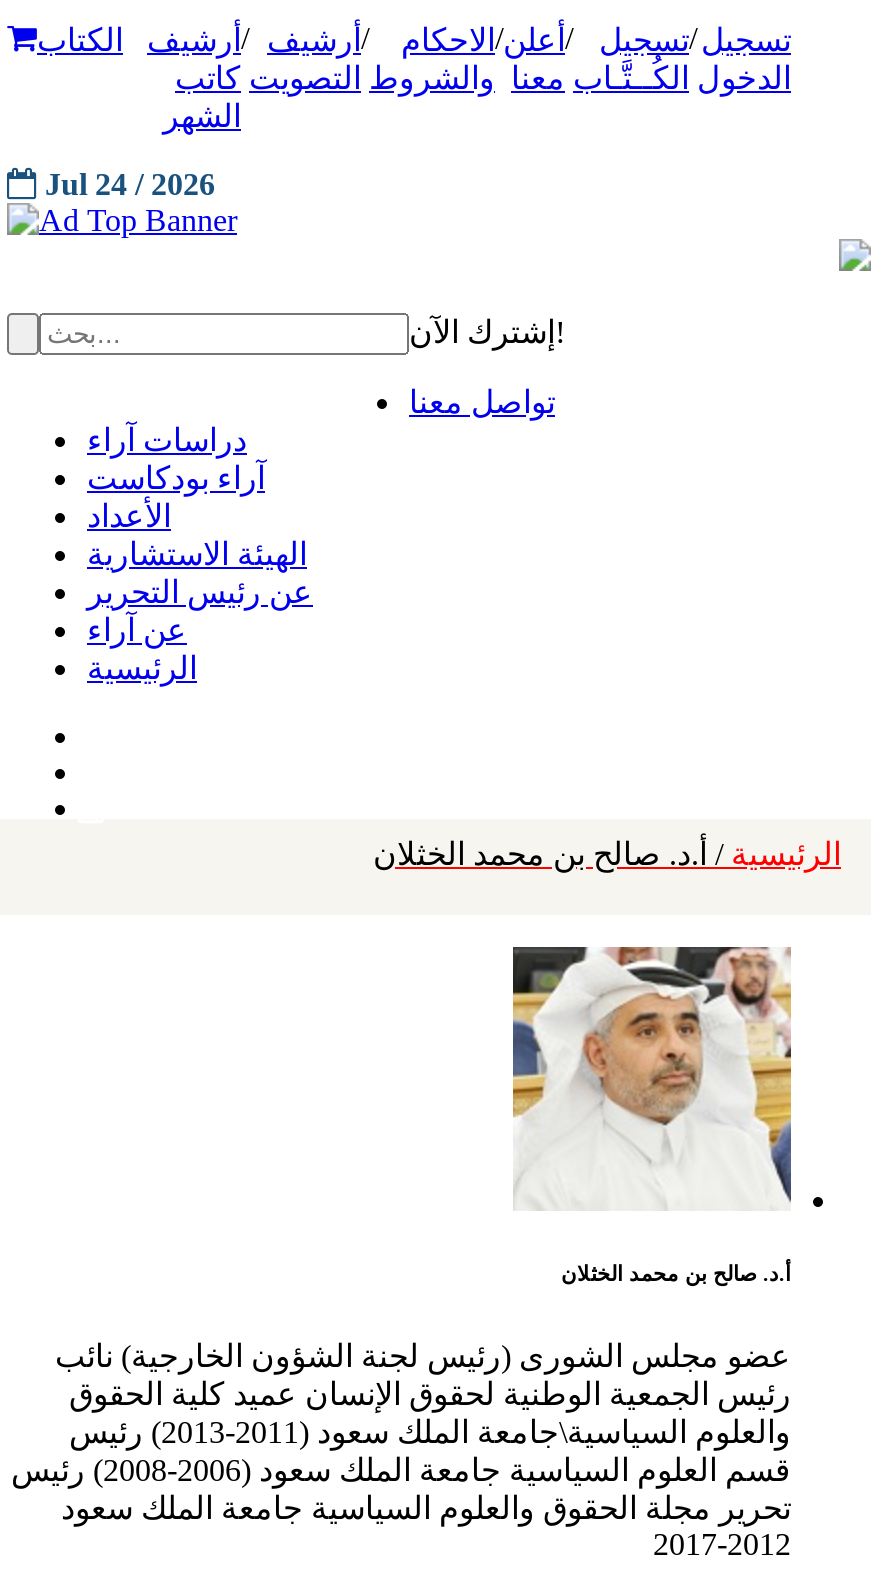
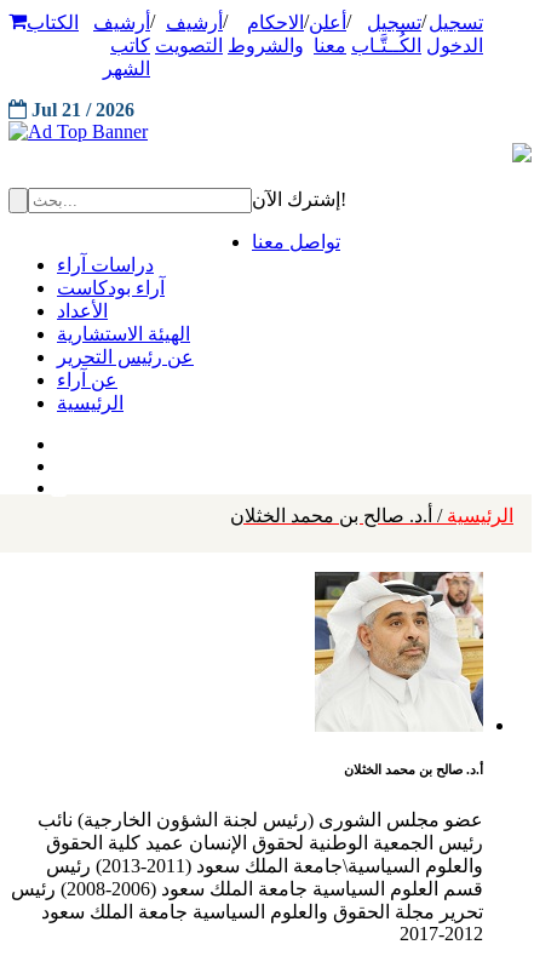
[37,167,215,201] Jul 24 / 2026 -> [27,99,134,120] Jul 21 / 2026

